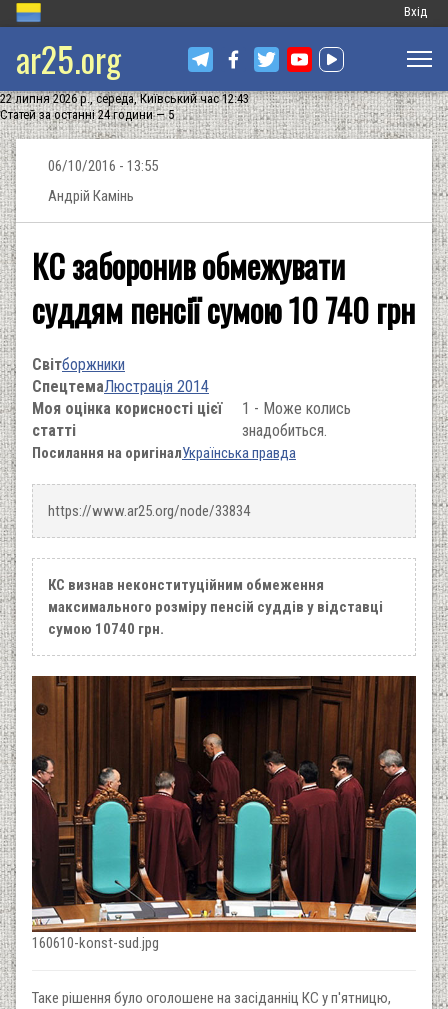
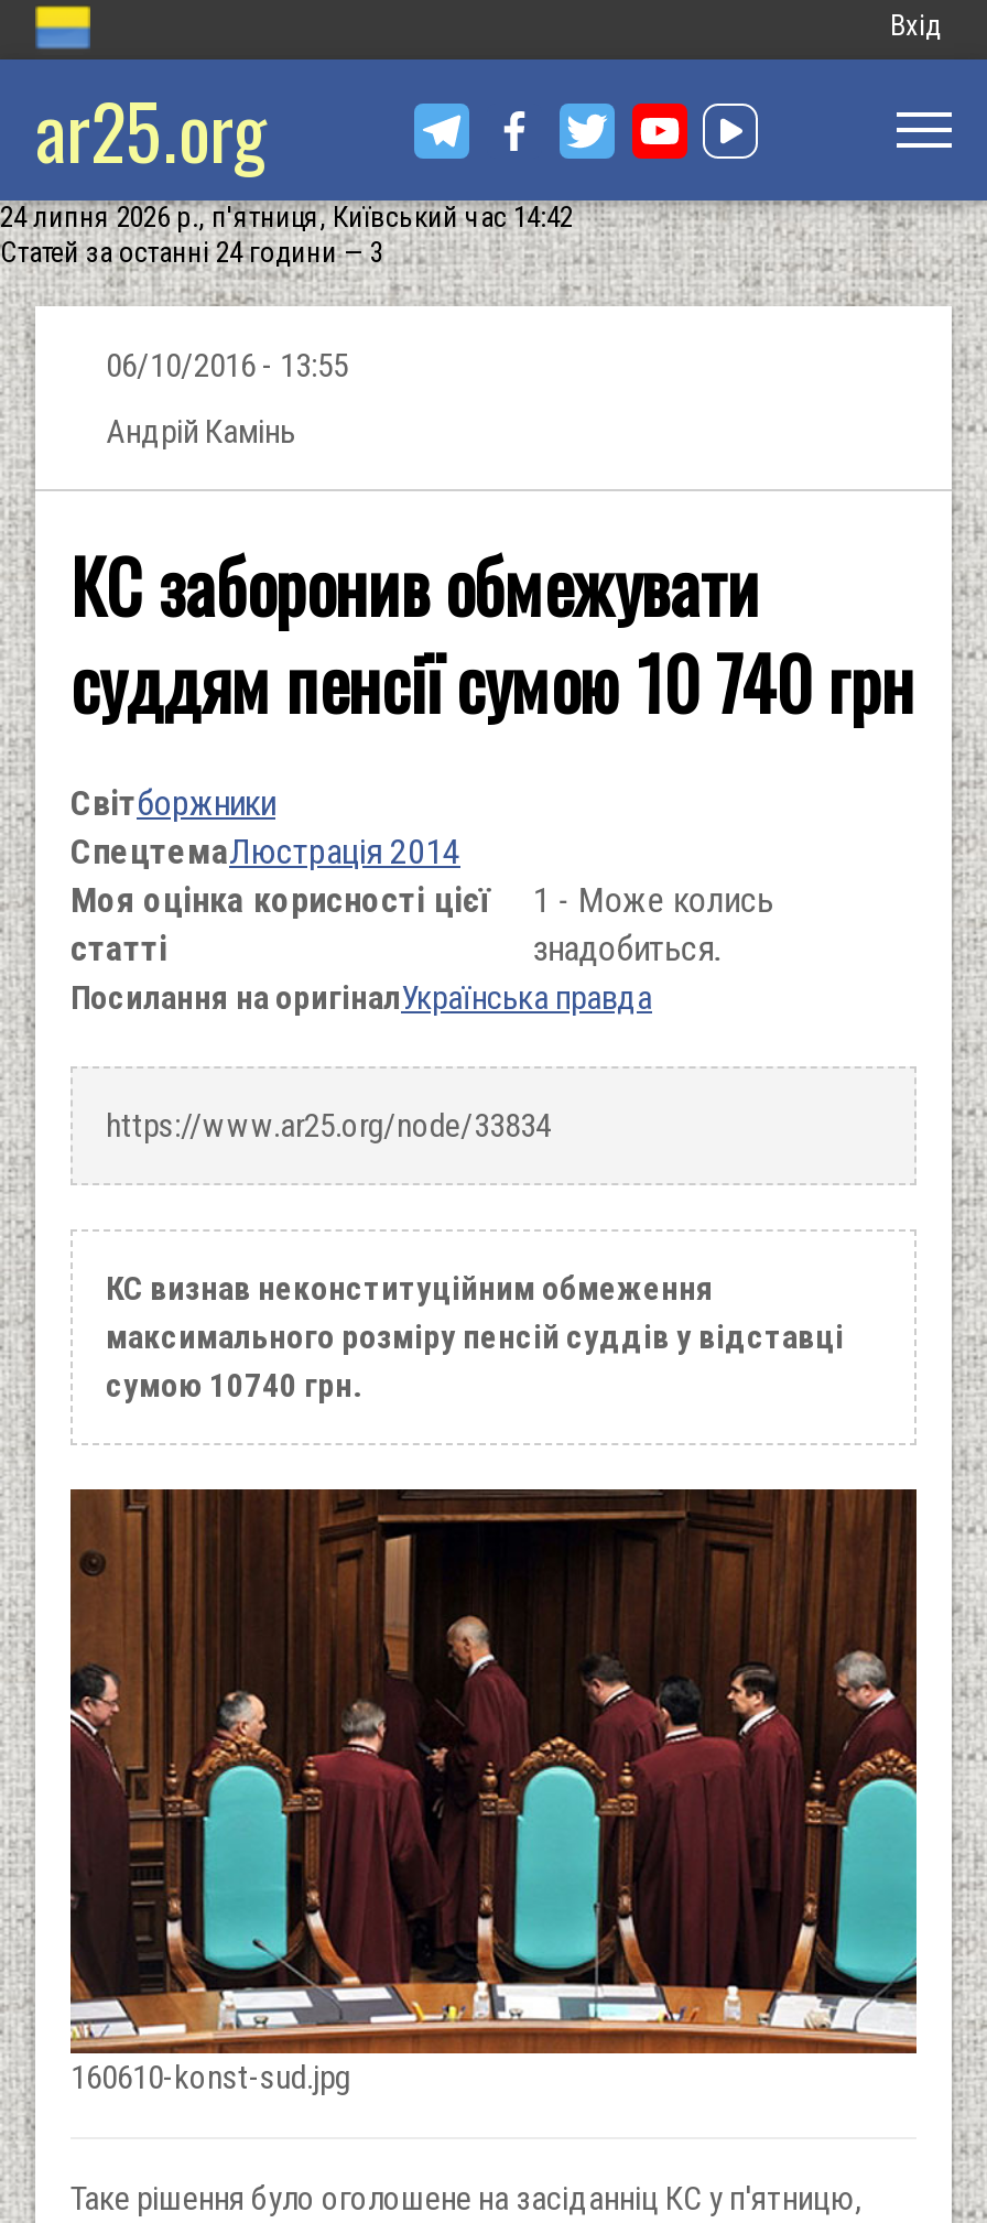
[0,91,249,106] 22 липня 2026 р., середа, Київський час 12:43 -> [0,200,573,234] 24 липня 2026 р., п'ятниця, Київський час 14:42
[0,107,174,122] Статей за останні 24 години — 5 -> [0,236,383,269] Статей за останні 24 години — 3

